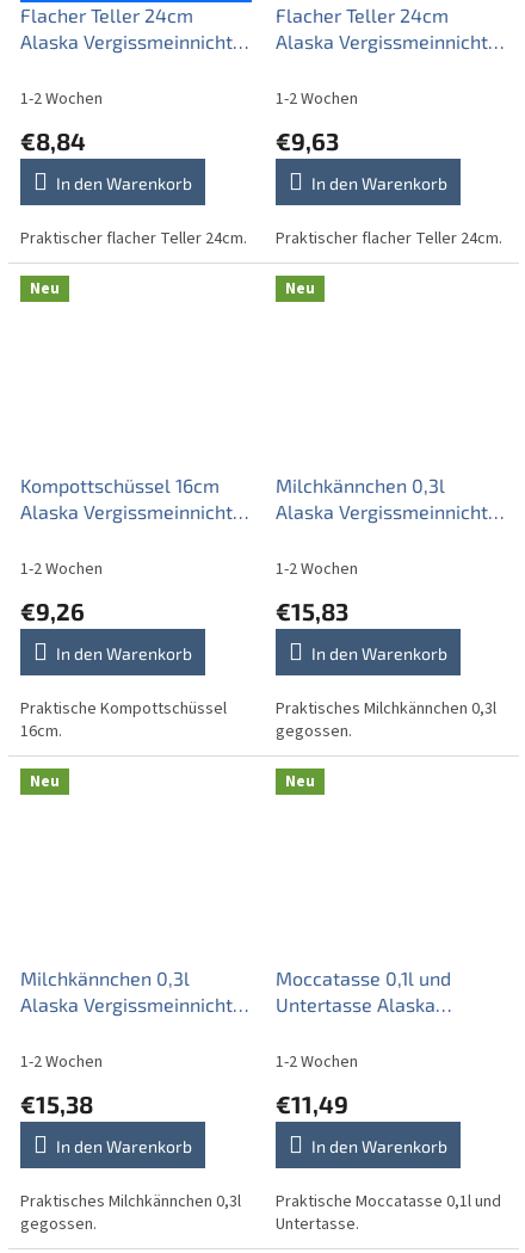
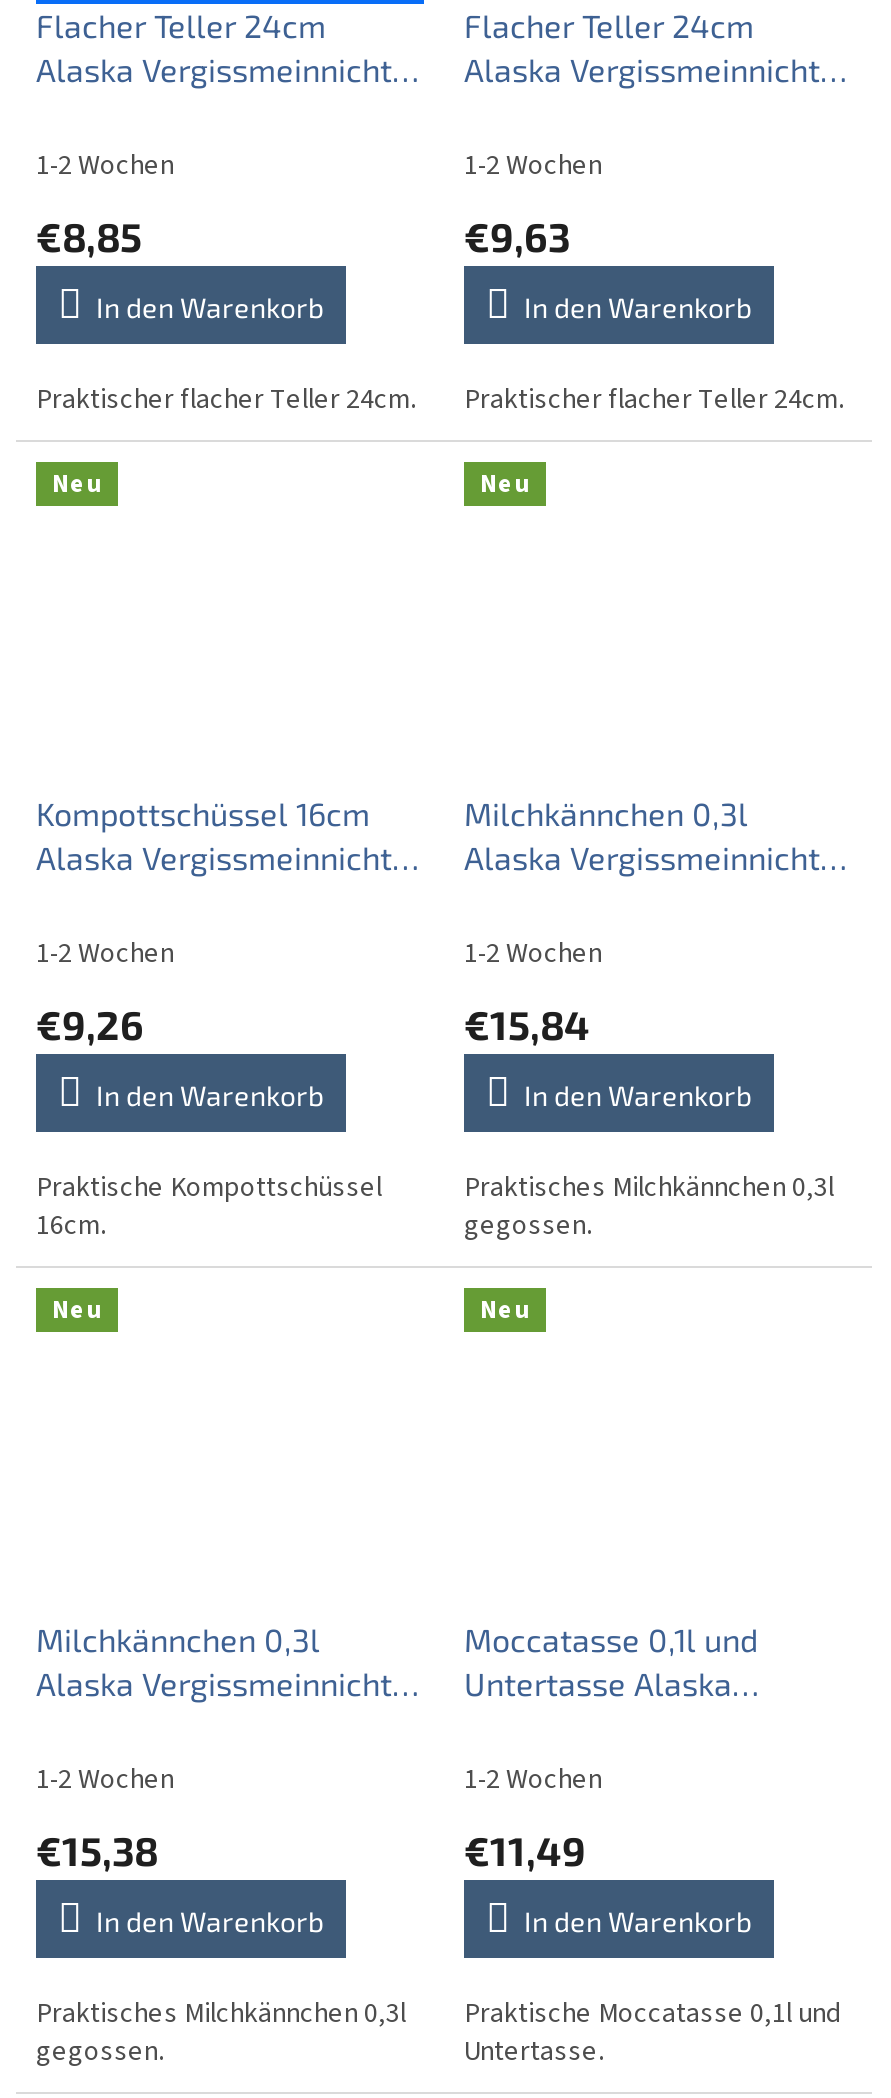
[20,127,86,155] €8,84 -> [36,212,142,260] €8,85
[276,597,348,625] €15,83 -> [464,1000,590,1048] €15,84

